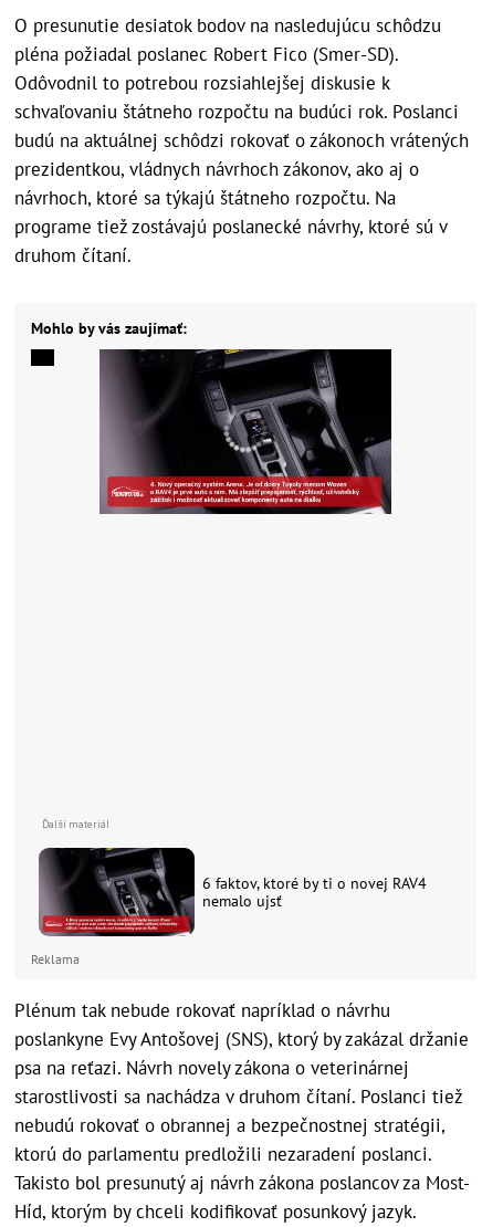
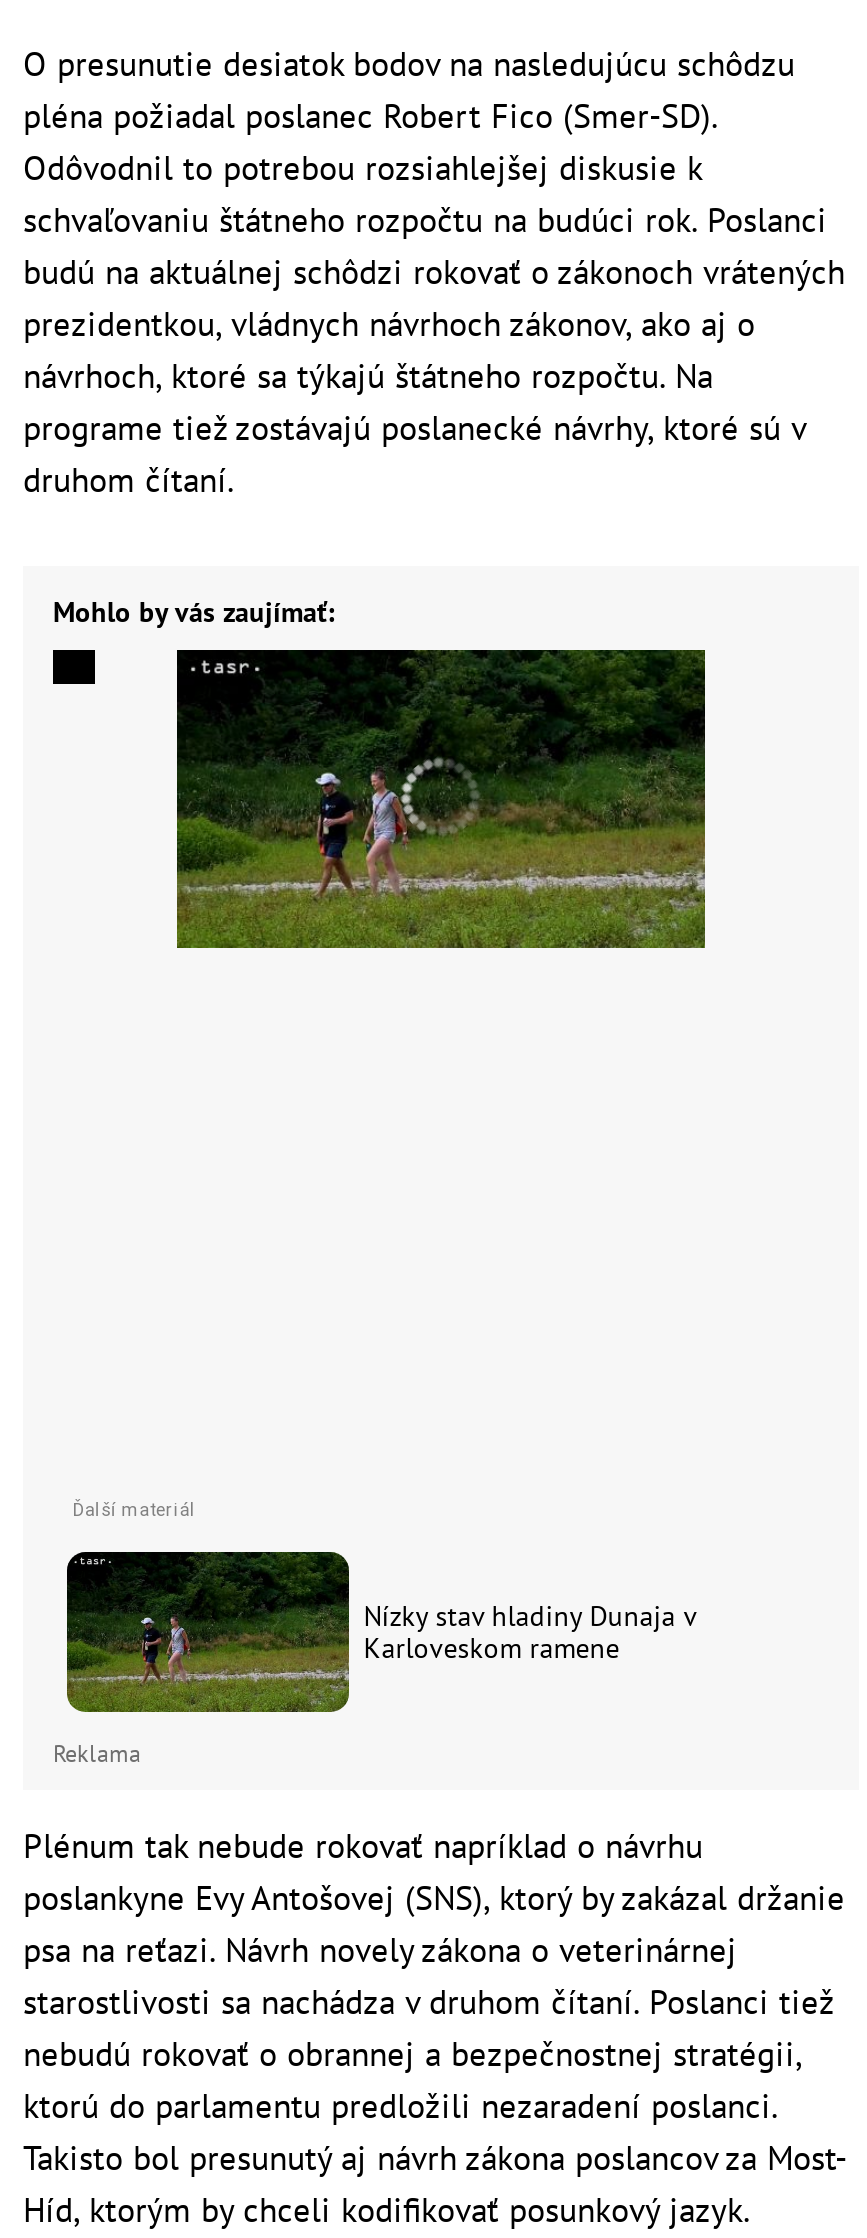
[98,348,392,515] [image] -> [175,648,707,950] [image]
[38,847,427,937] [image] | 6 faktov, ktoré by ti o novej RAV4 | nemalo ujsť -> [65,1550,695,1714] [image] | Nízky stav hladiny Dunaja v | Karloveskom ramene

